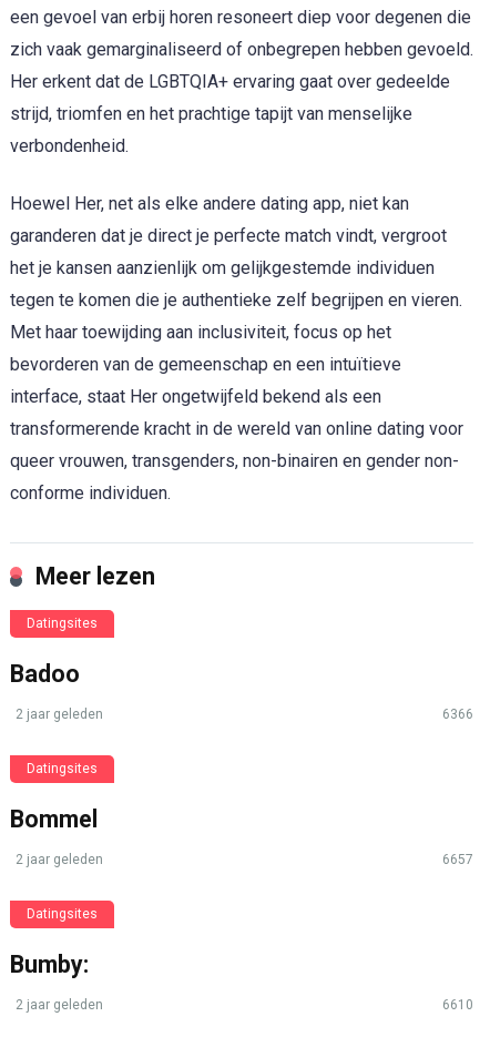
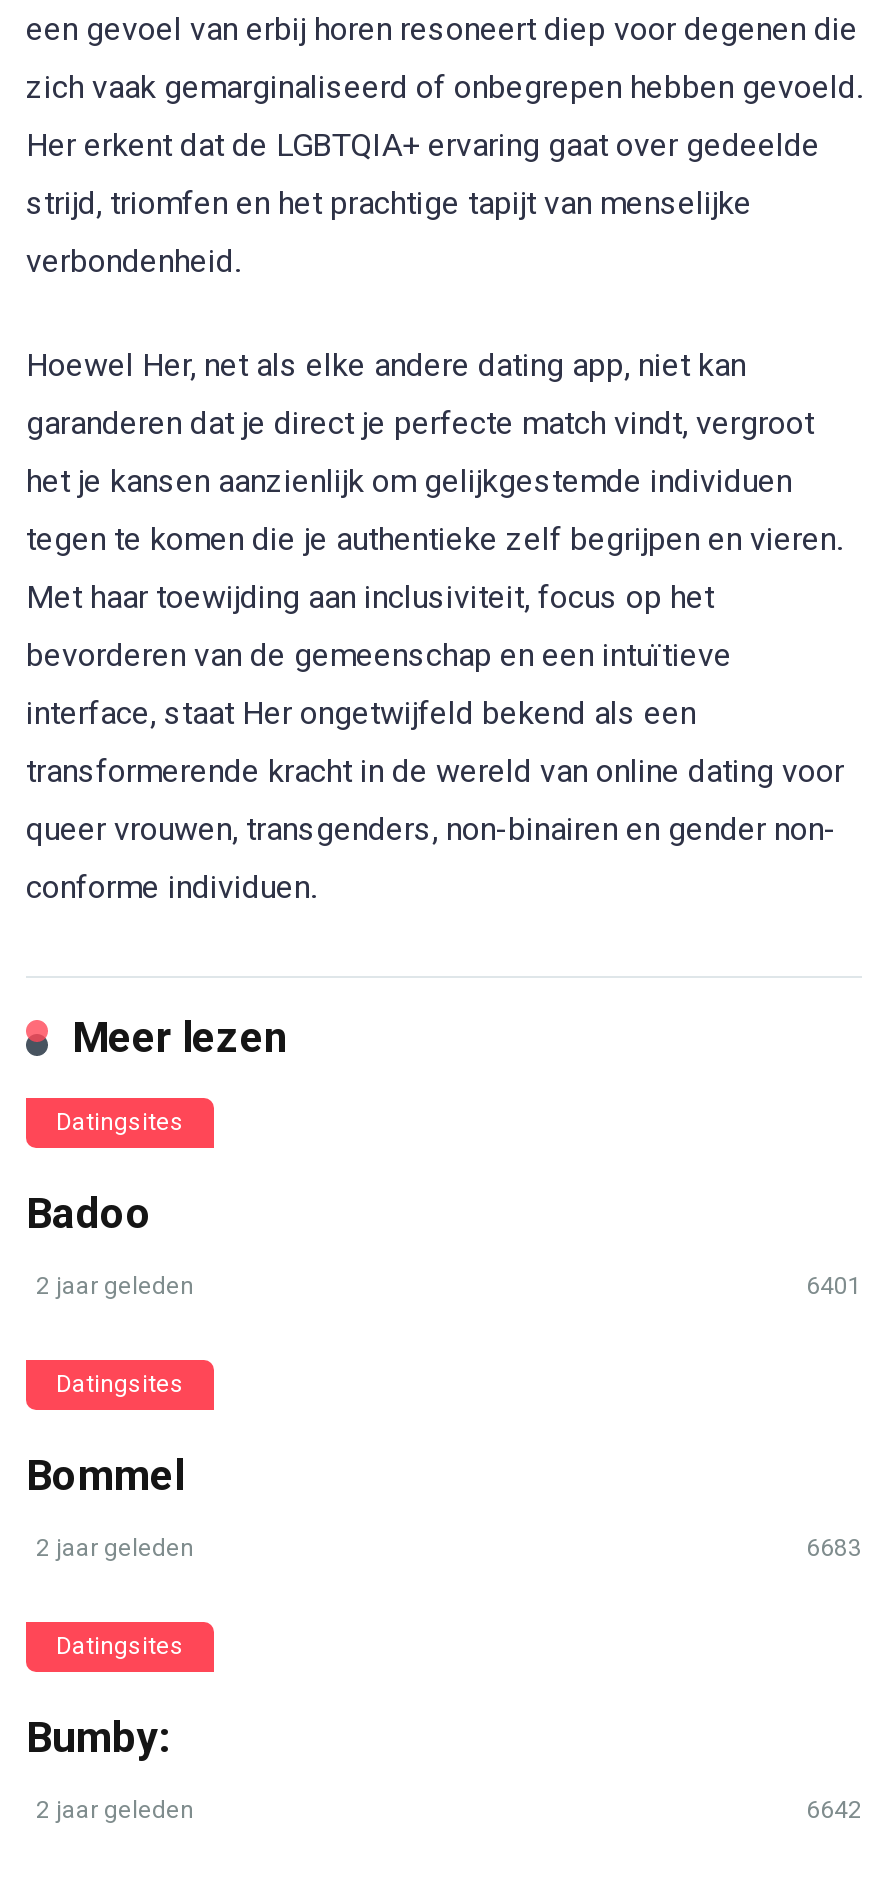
[442,706,473,722] 6366 -> [806,1272,862,1300] 6401
[442,852,473,867] 6657 -> [806,1534,862,1562] 6683
[442,997,473,1013] 6610 -> [806,1796,862,1824] 6642

